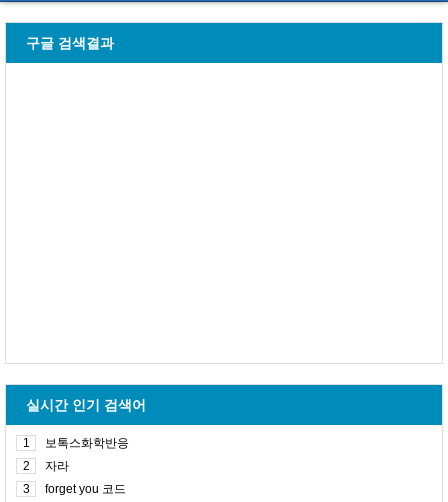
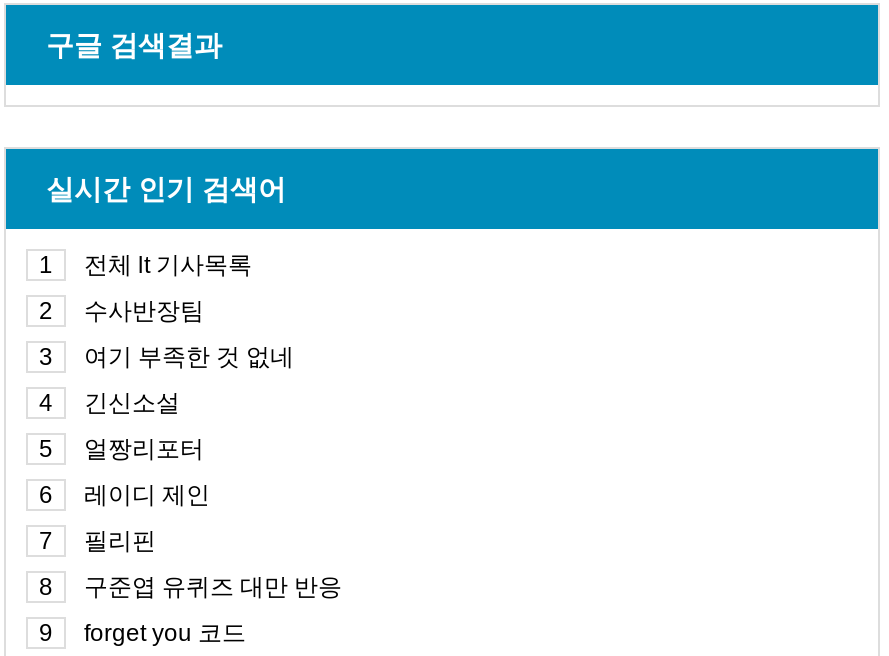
moved [22,397,146,496] -> [39,173,286,371]: 실시간 인기 검색어 | 1 | 2 | 3
[45,436,129,450] 보톡스화학반응 -> [84,251,252,279] 전체 lt 기사목록
[45,459,69,473] 자라 -> [84,297,204,325] 수사반장팀
none -> [39,343,342,647] 여기 부족한 것 없네 | 4 | 긴신소설 | 5 | 얼짱리포터 | 6 | 레이디 제인 | 7 | 필리핀 | 8 | 구준엽 유퀴즈 대만 반응 | 9

